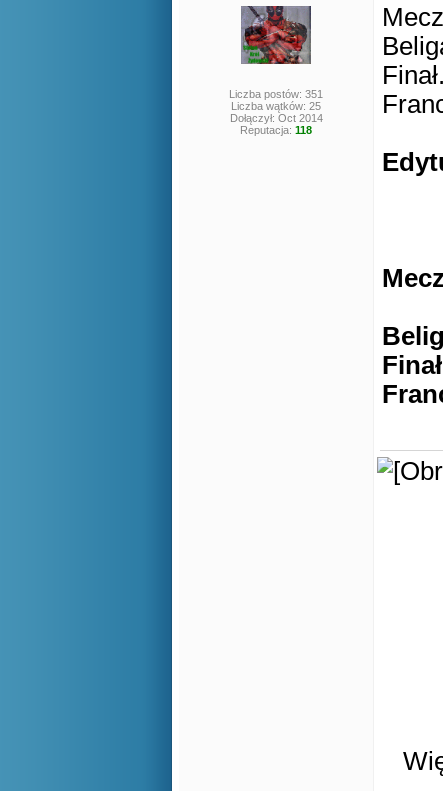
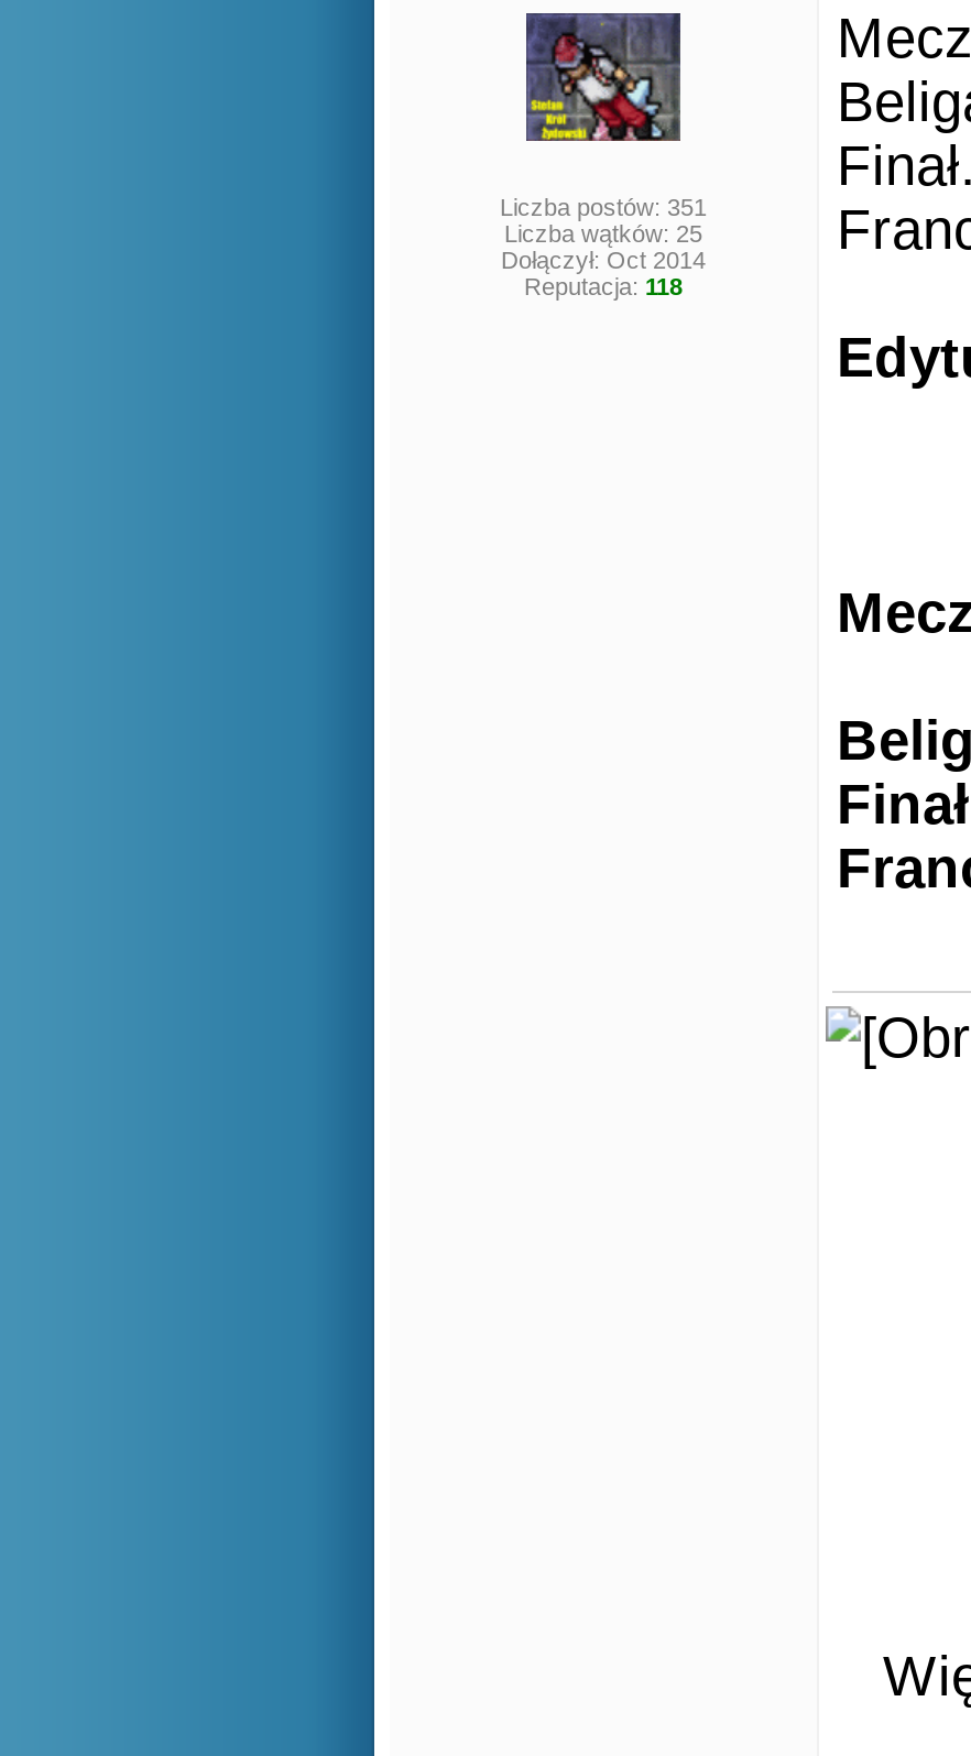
[241,6,309,64] [image] -> [528,13,678,141] [image]

